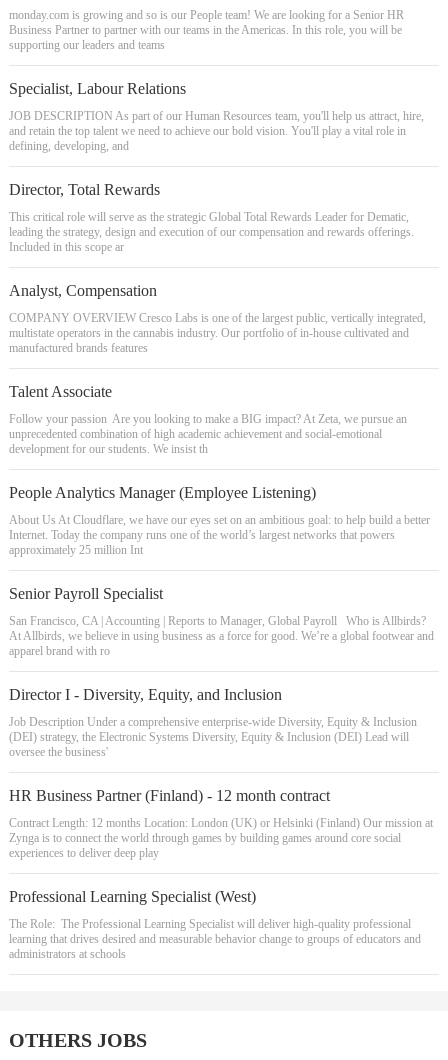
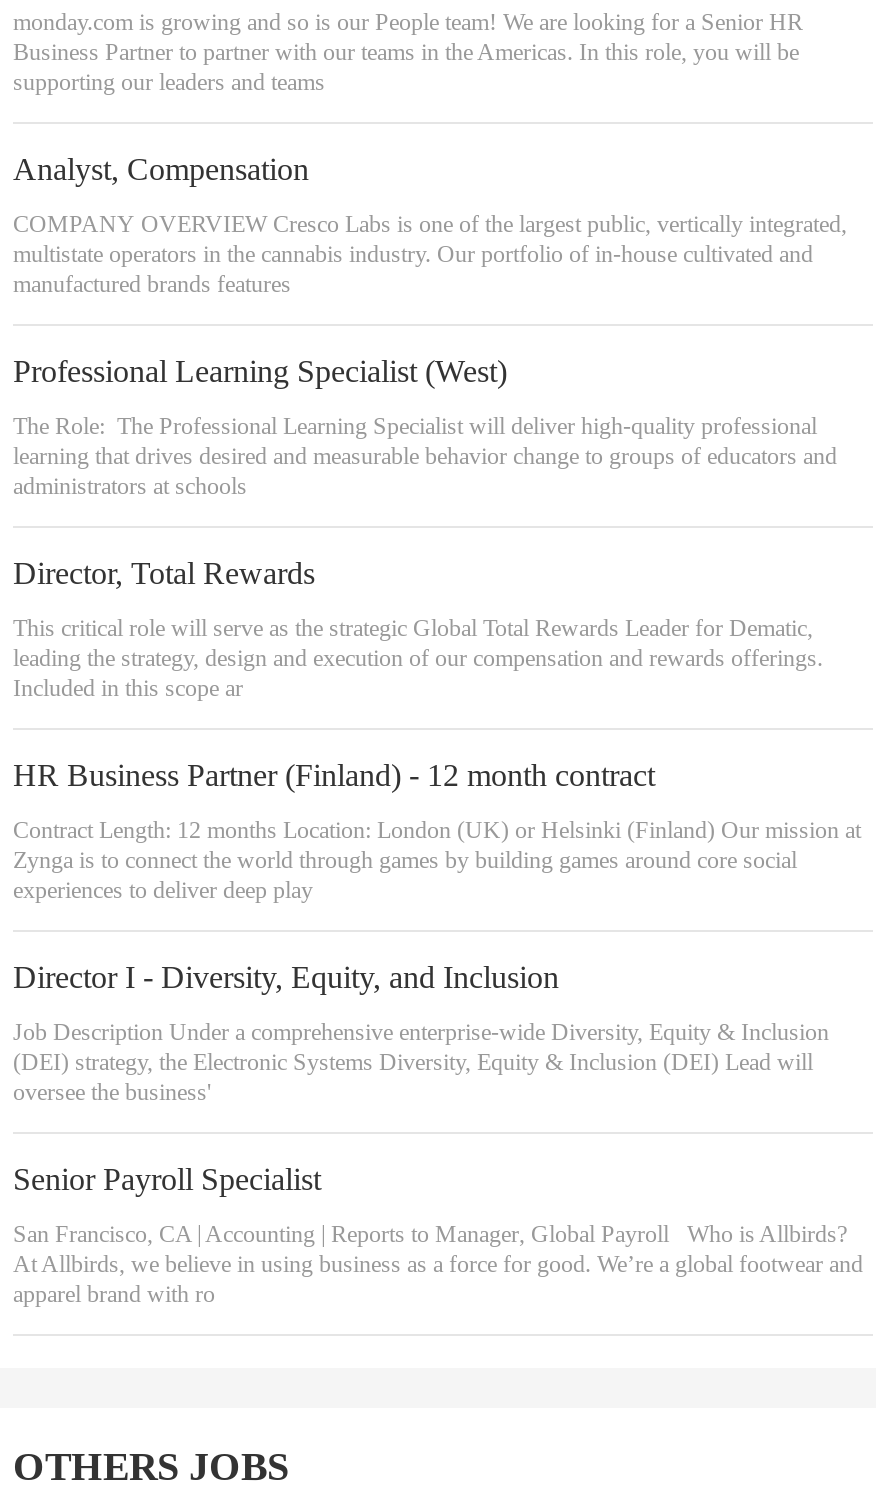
[9,80,424,153] Specialist, Labour Relations | JOB DESCRIPTION As part of our Human Resources team, you'll help us attract, hire, | and retain the top talent we need to achieve our bold vision. You'll play a vital role in | defining, developing, and -> none
moved [9,181,414,254] -> [13,556,823,702]: Director, Total Rewards | This critical role will serve as the strategic Global Total Rewards Leader for Dematic, | leading the strategy, design and execution of our compensation and rewards offerings. | Included in this scope ar
moved [9,282,426,355] -> [13,152,847,298]: Analyst, Compensation | COMPANY OVERVIEW Cresco Labs is one of the largest public, vertically integrated, | multistate operators in the cannabis industry. Our portfolio of in-house cultivated and | manufactured brands features
[9,383,430,557] Talent Associate | Follow your passion Are you looking to make a BIG impact? At Zeta, we pursue an | unprecedented combination of high academic achievement and social-emotional | development for our students. We insist th | People Analytics Manager (Employee Listening) | About Us At Cloudflare, we have our eyes set on an ambitious goal: to help build a better | Internet. Today the company runs one of the world’s largest networks that powers | approximately 25 million Int -> none
moved [9,686,433,860] -> [13,758,861,1106]: Director I - Diversity, Equity, and Inclusion | Job Description Under a comprehensive enterprise-wide Diversity, Equity & Inclusion | (DEI) strategy, the Electronic Systems Diversity, Equity & Inclusion (DEI) Lead will | oversee the business' | HR Business Partner (Finland) - 12 month contract | Contract Length: 12 months Location: London (UK) or Helsinki (Finland) Our mission at | Zynga is to connect the world through games by building games around core social | experiences to deliver deep play
moved [9,888,421,961] -> [13,354,837,500]: Professional Learning Specialist (West) | The Role: The Professional Learning Specialist will deliver high-quality professional | learning that drives desired and measurable behavior change to groups of educators and | administrators at schools

